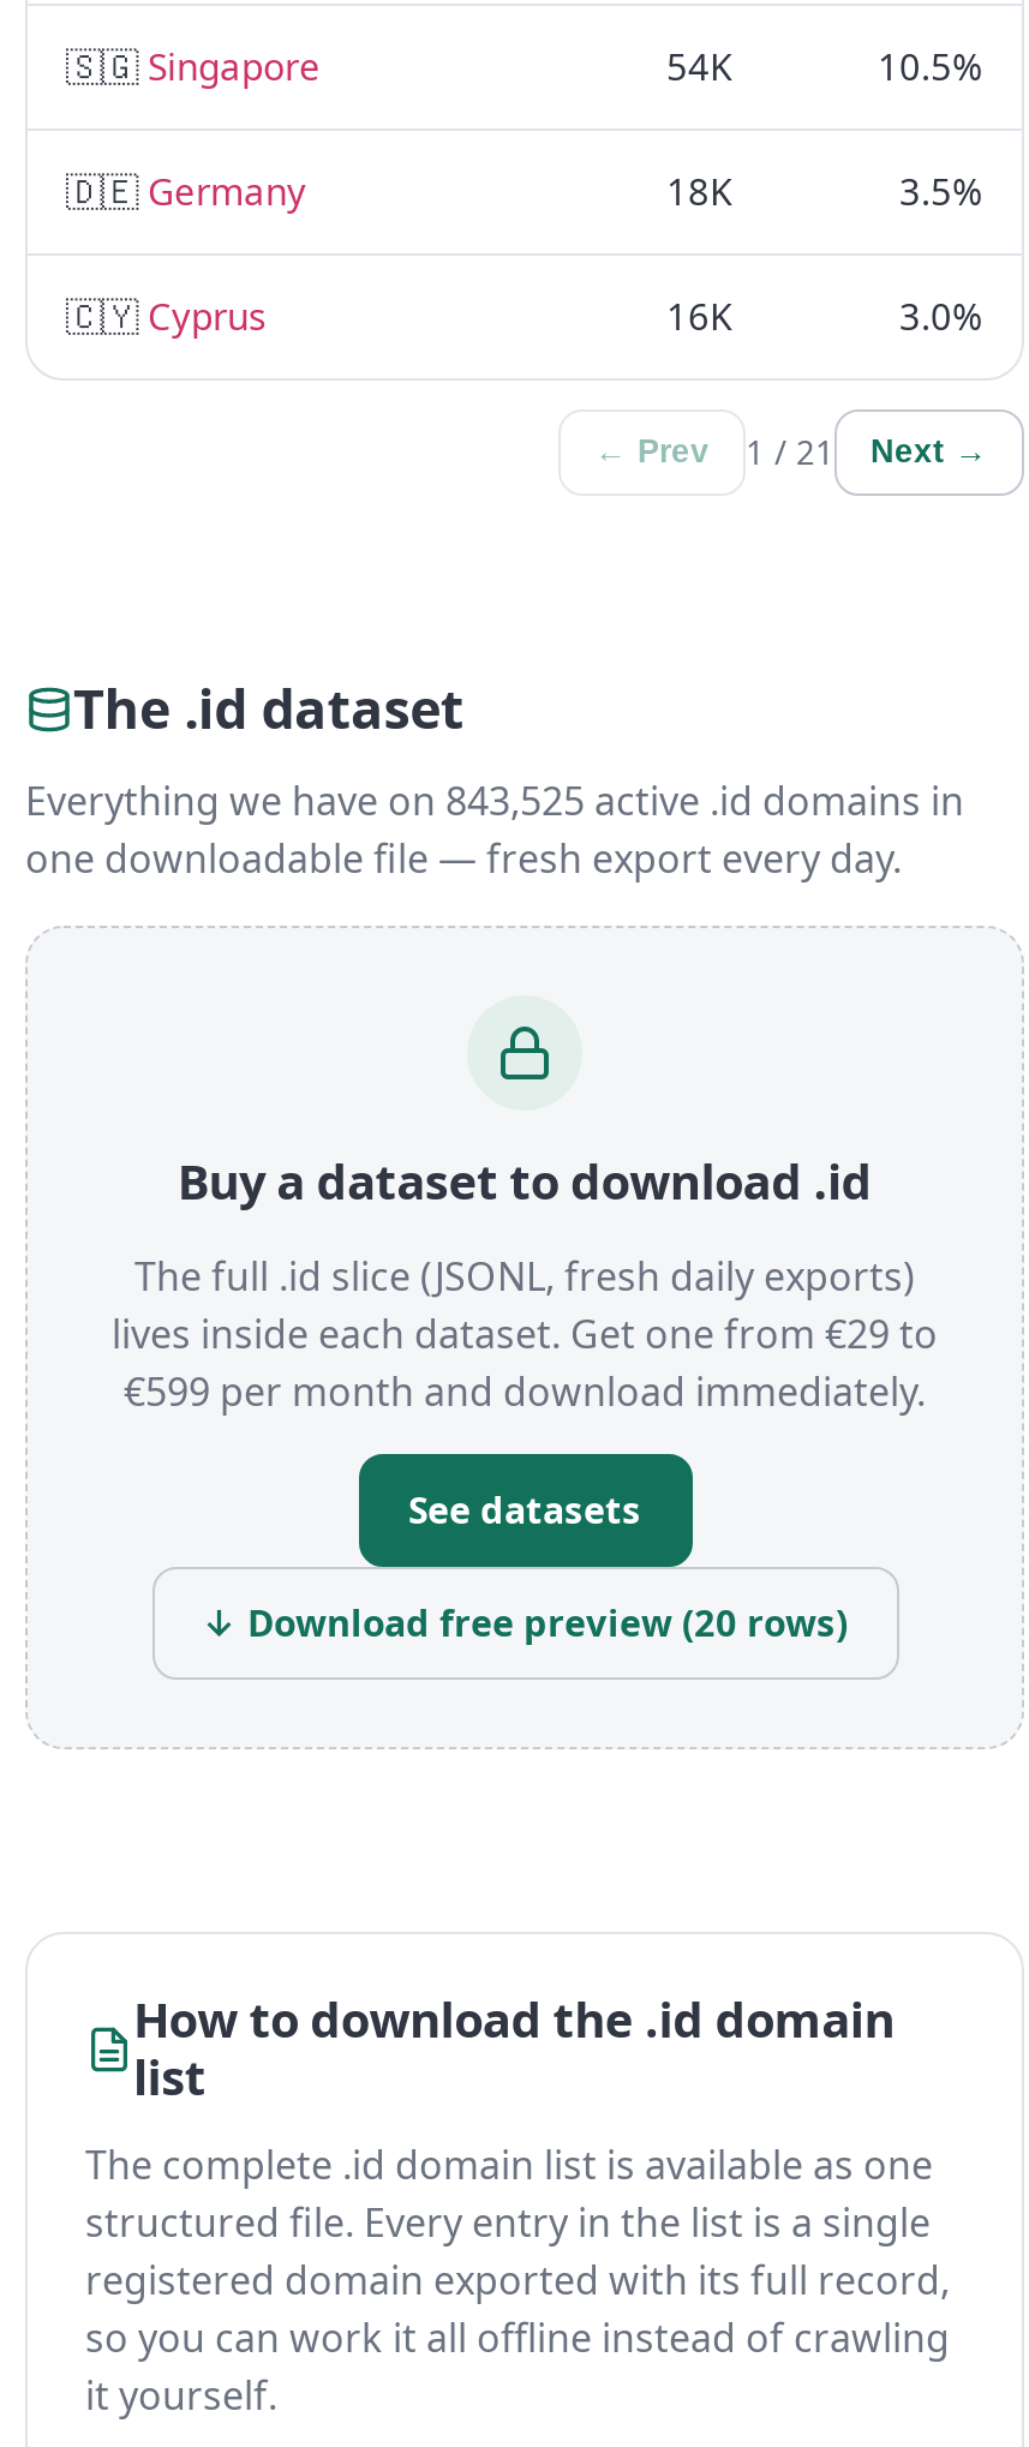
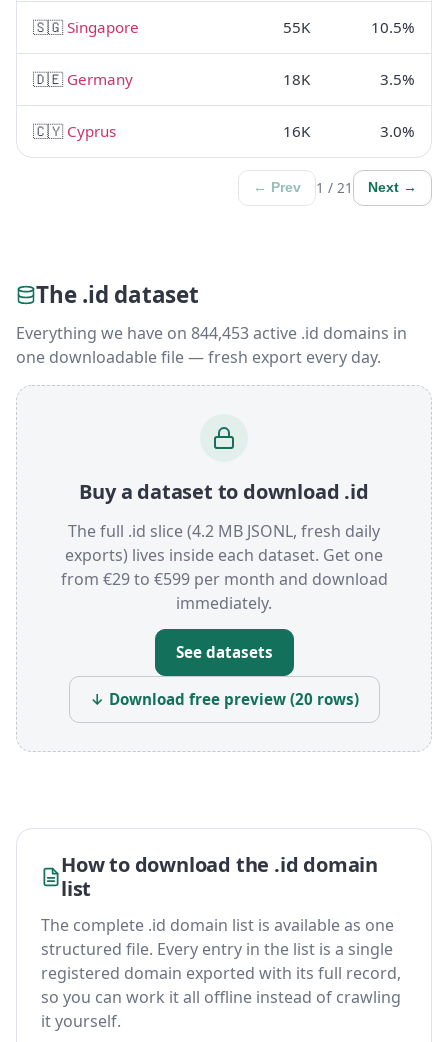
[666,41,731,89] 54K -> [283,17,310,37] 55K
[25,774,964,827] Everything we have on 843,525 active .id domains in -> [16,322,407,344] Everything we have on 844,453 active .id domains in
[112,1250,938,1418] The full .id slice (JSONL, fresh daily exports) | lives inside each dataset. Get one from €29 to | €599 per month and download immediately. -> [60,520,387,614] The full .id slice (4.2 MB JSONL, fresh daily | exports) lives inside each dataset. Get one | from €29 to €599 per month and download | immediately.

